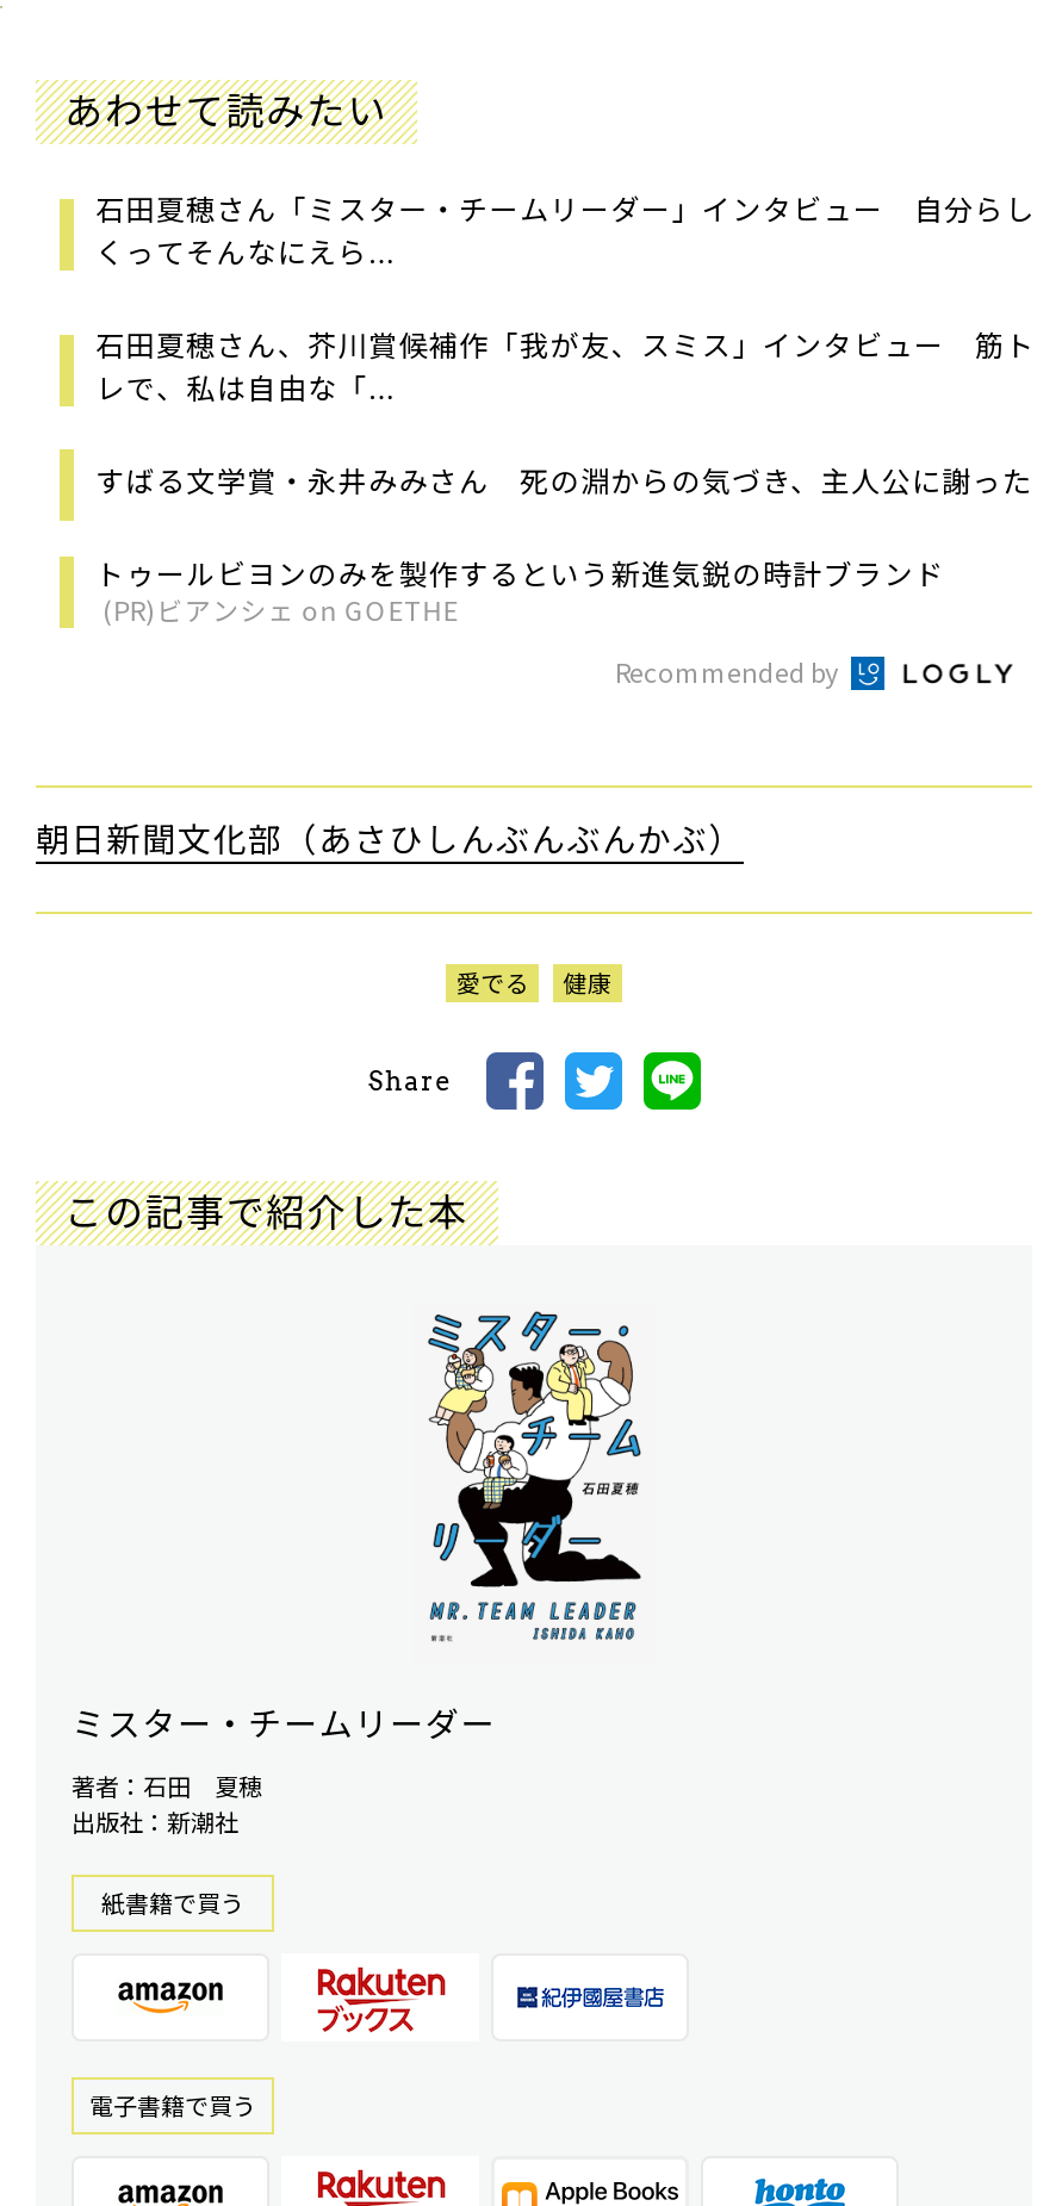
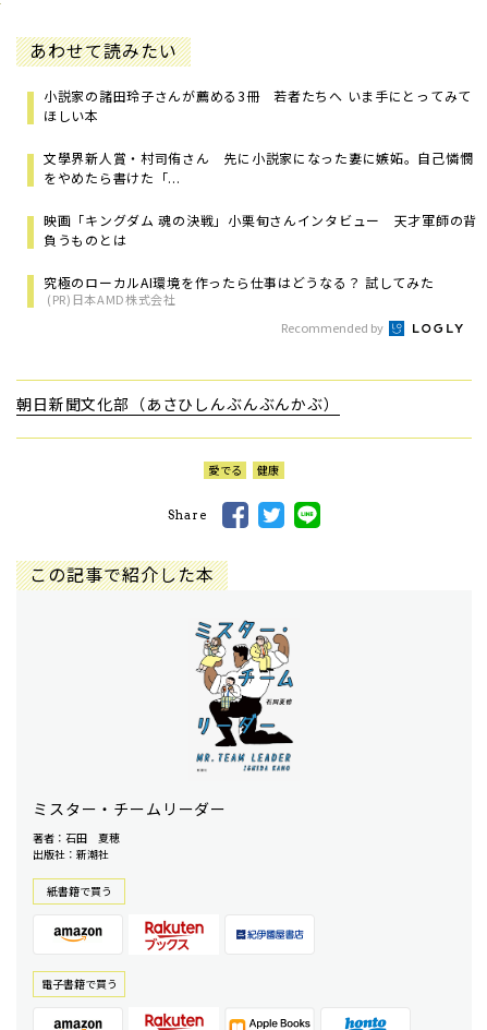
[95,188,1035,271] 石田夏穂さん「ミスター・チームリーダー」インタビュー 自分らし | くってそんなにえら... -> [44,87,472,125] 小説家の諸田玲子さんが薦める3冊 若者たちへ いま手にとってみて | ほしい本
[95,324,1035,407] 石田夏穂さん、芥川賞候補作「我が友、スミス」インタビュー 筋ト | レで、私は自由な「... -> [44,149,473,187] 文學界新人賞・村司侑さん 先に小説家になった妻に嫉妬。自己憐憫 | をやめたら書けた「...
[95,460,1033,500] すばる文学賞・永井みみさん 死の淵からの気づき、主人公に謝った -> [44,211,477,249] 映画「キングダム 魂の決戦」小栗旬さんインタビュー 天才軍師の背 | 負うものとは
[95,553,944,629] トゥールビヨンのみを製作するという新進気鋭の時計ブランド | (PR)ビアンシェ on GOETHE -> [44,273,434,308] 究極のローカルAI環境を作ったら仕事はどうなる？ 試してみた | (PR)日本AMD株式会社

